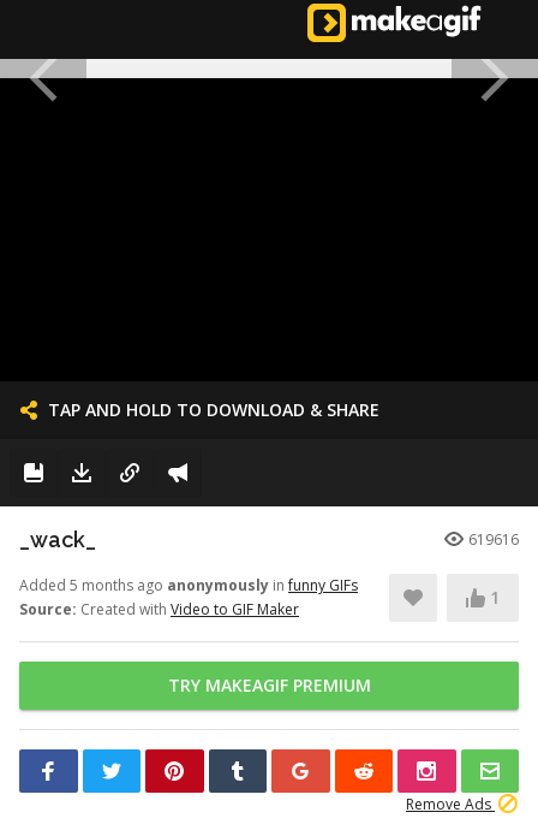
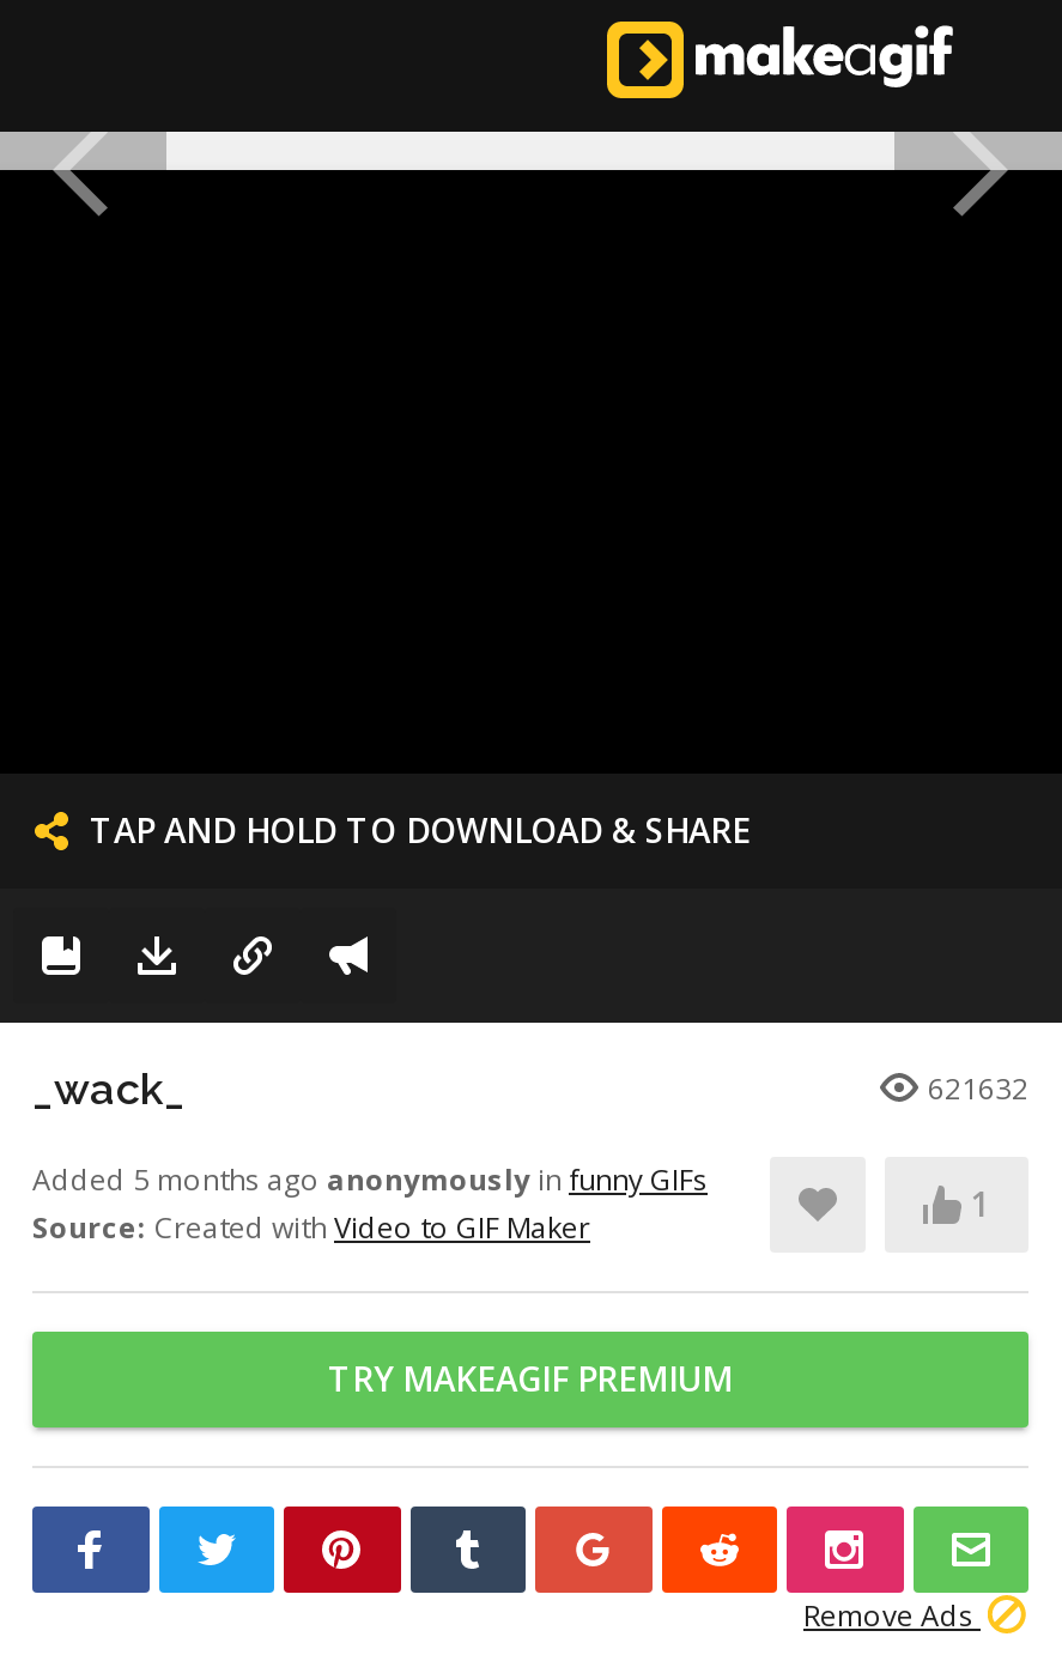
[465,529,519,550] 619616 -> [921,1068,1028,1109] 621632

